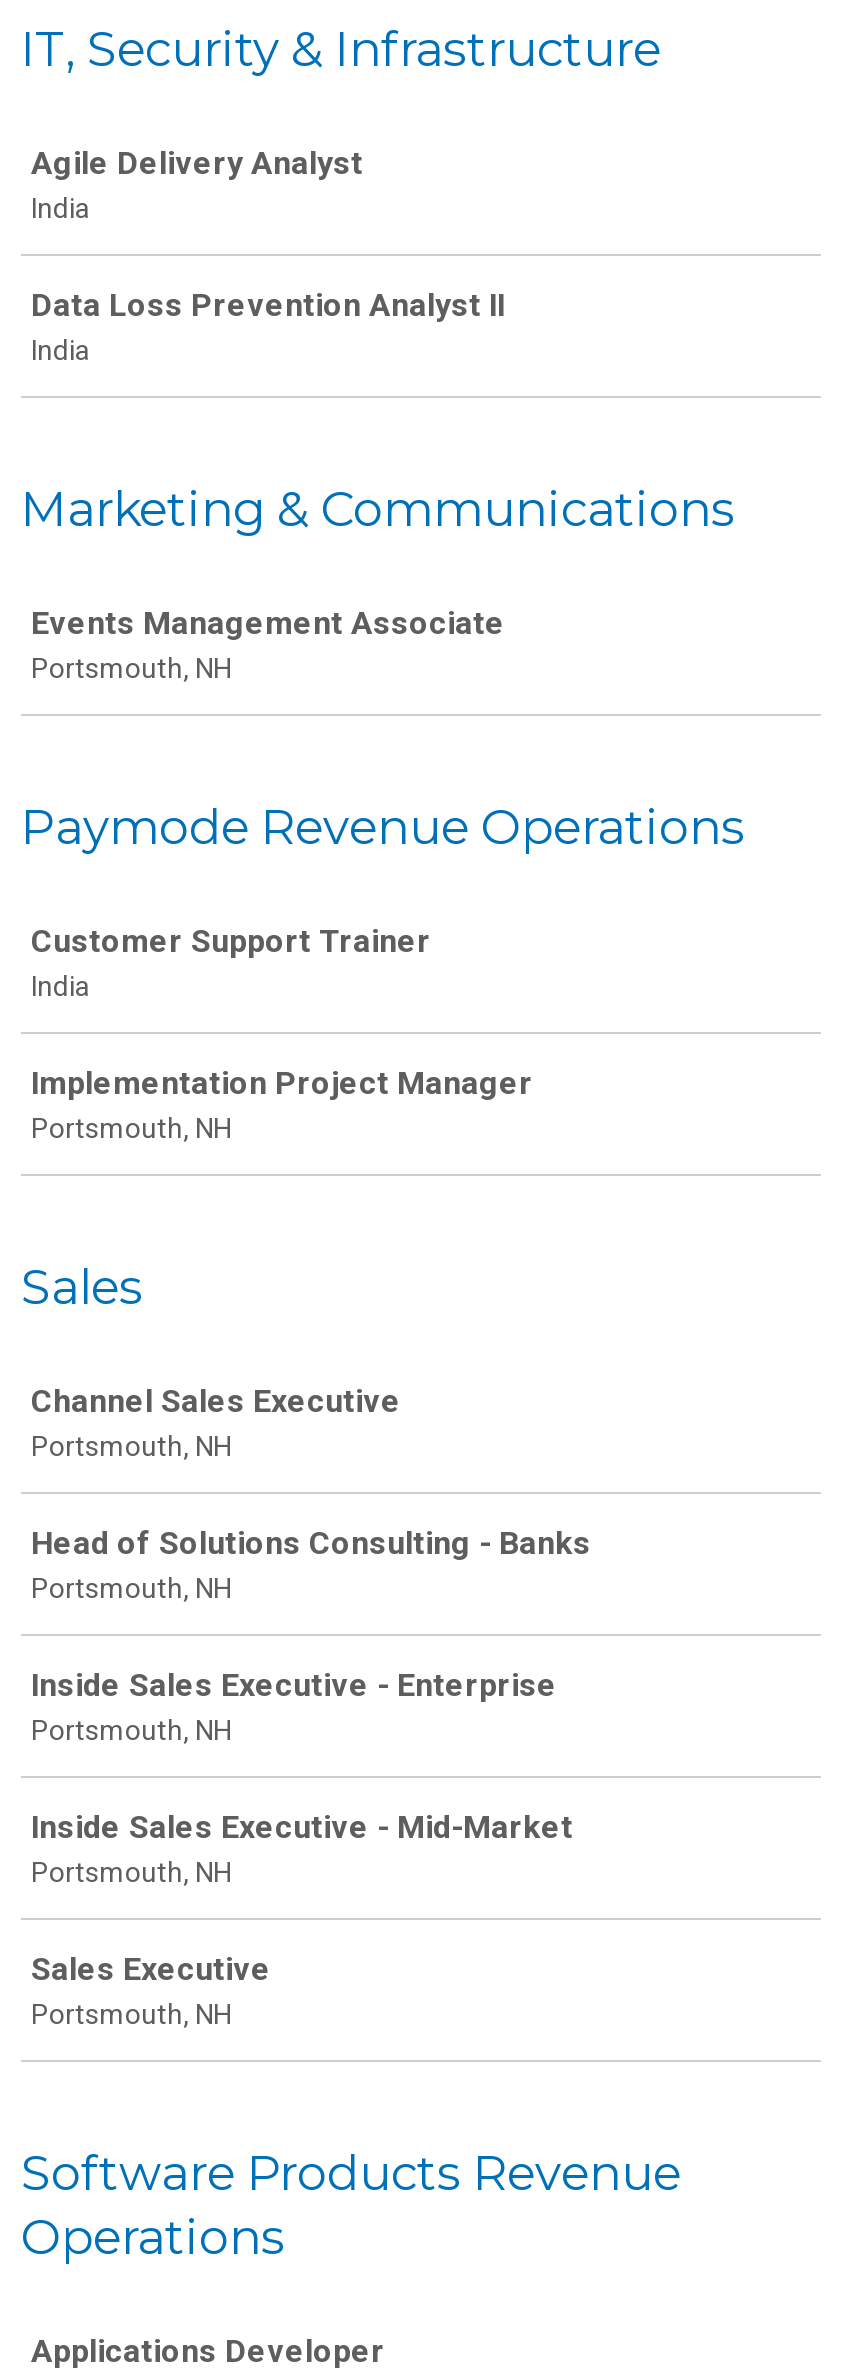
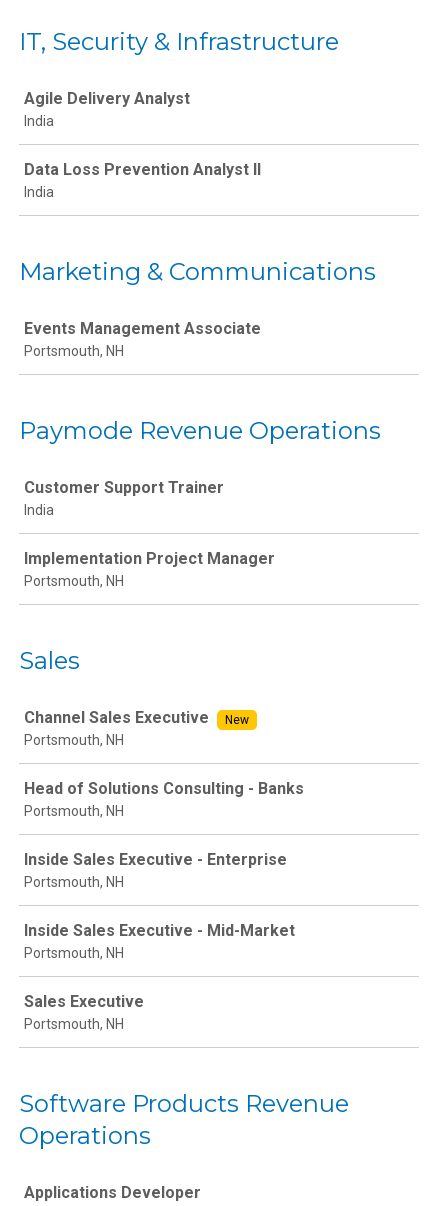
none -> [225,713,249,727] New

